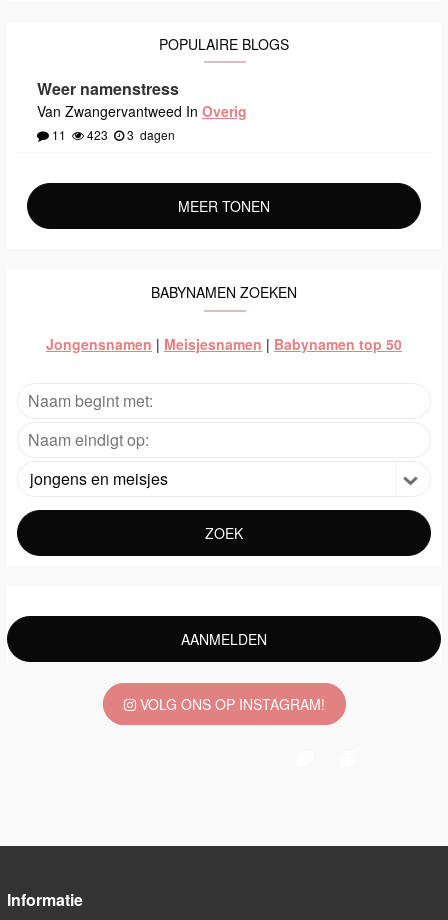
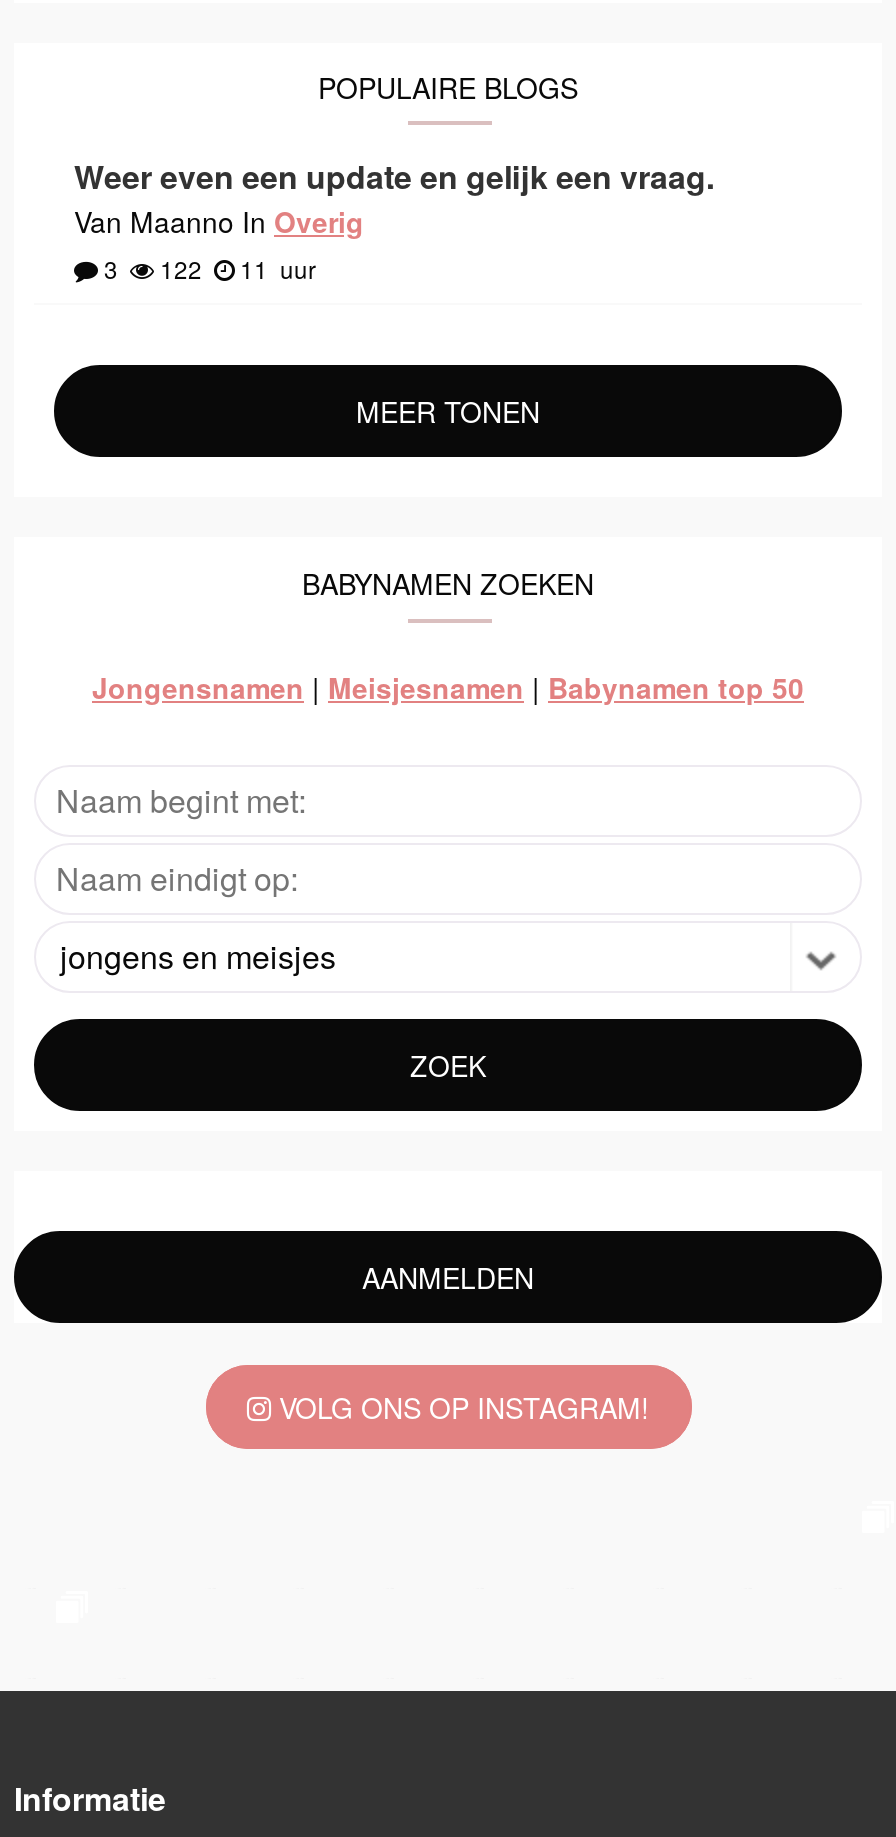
[37,77,247,143] Weer namenstress | Van Zwangervantweed In Overig | 11 | 423 | 3 dagen -> [74,153,714,285] Weer even een update en gelijk een vraag. | Van Maanno In Overig | 3 | 122 | 11 uur

